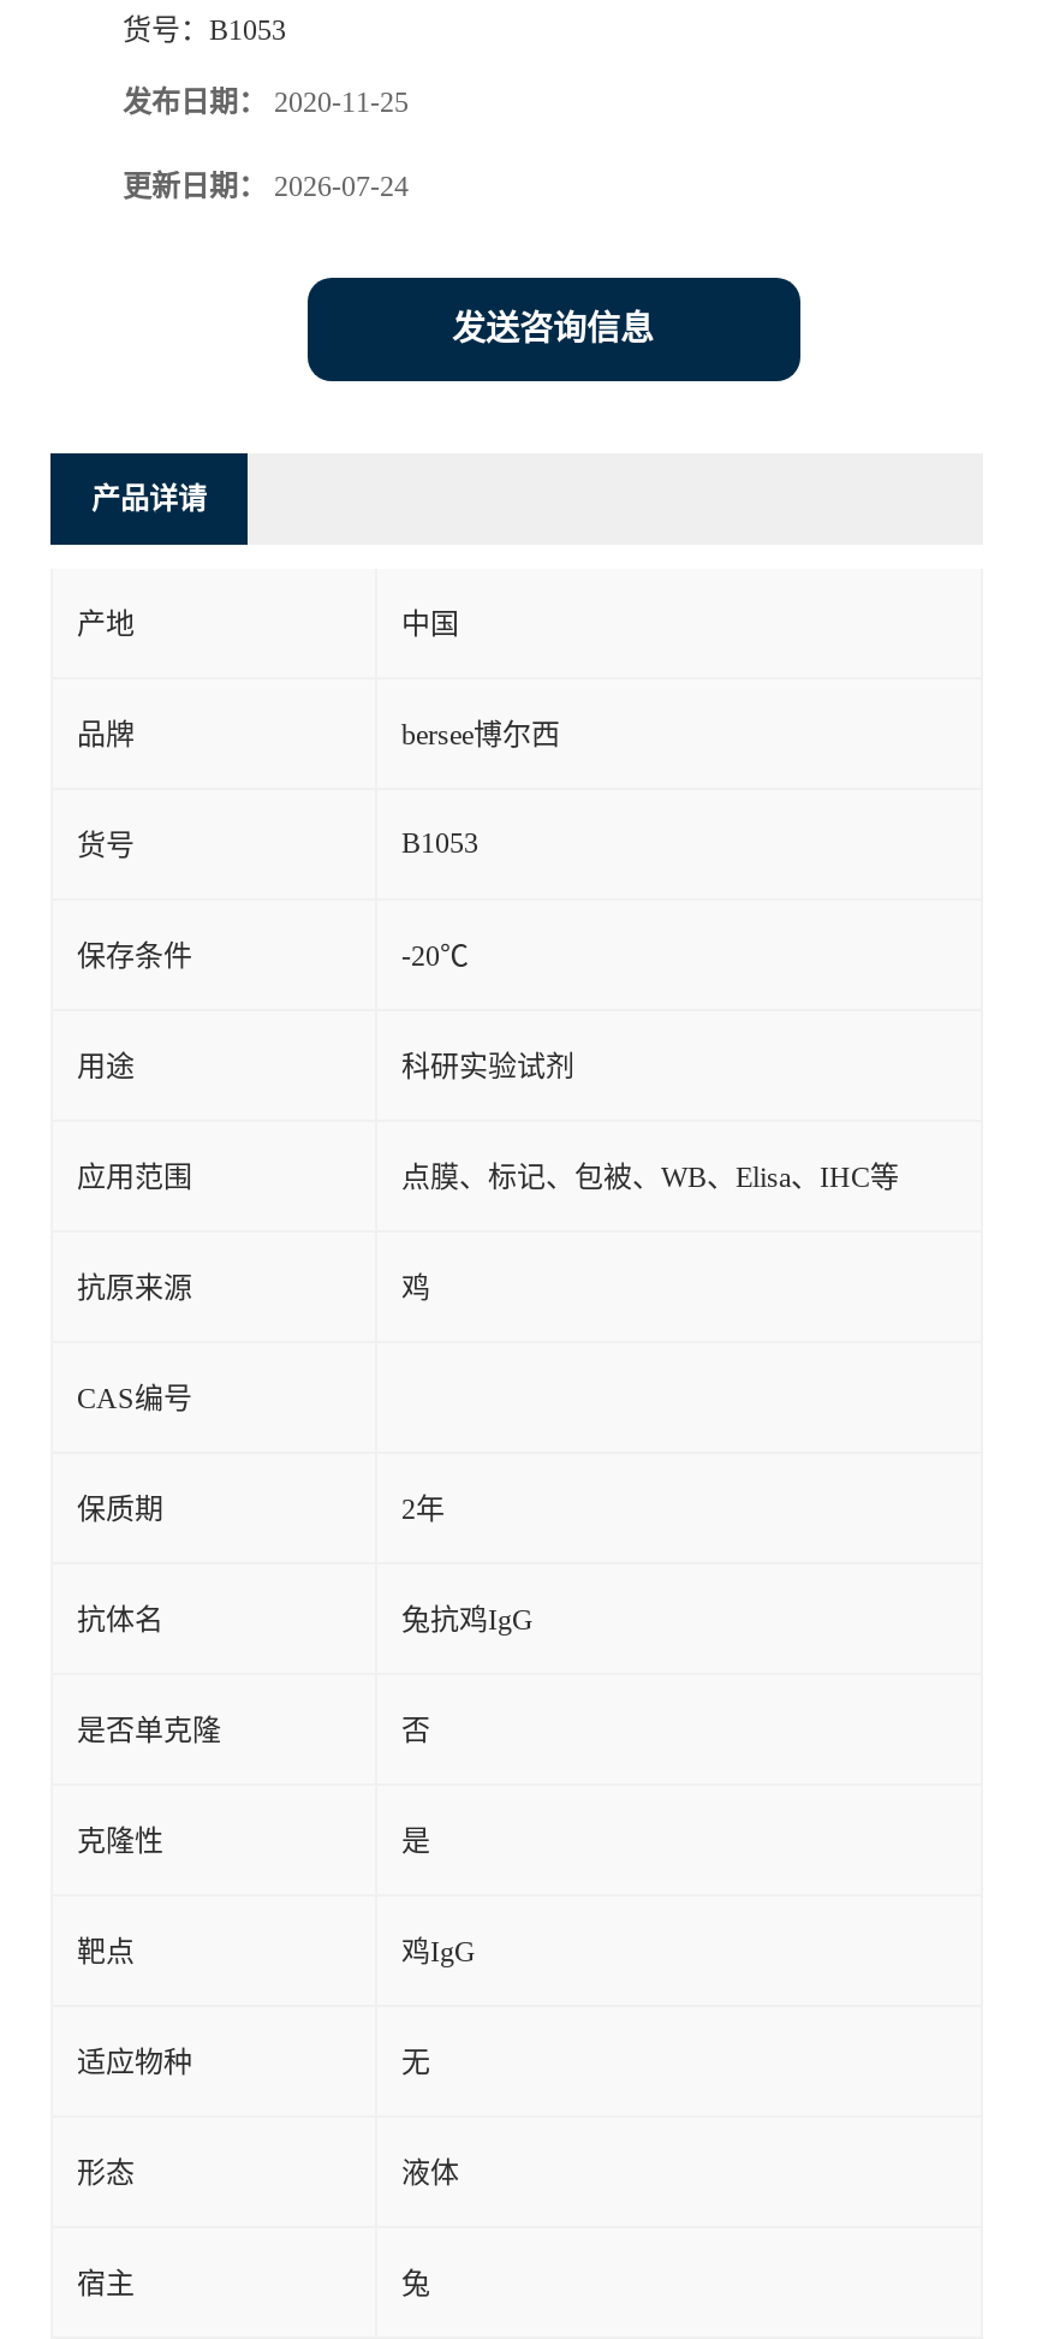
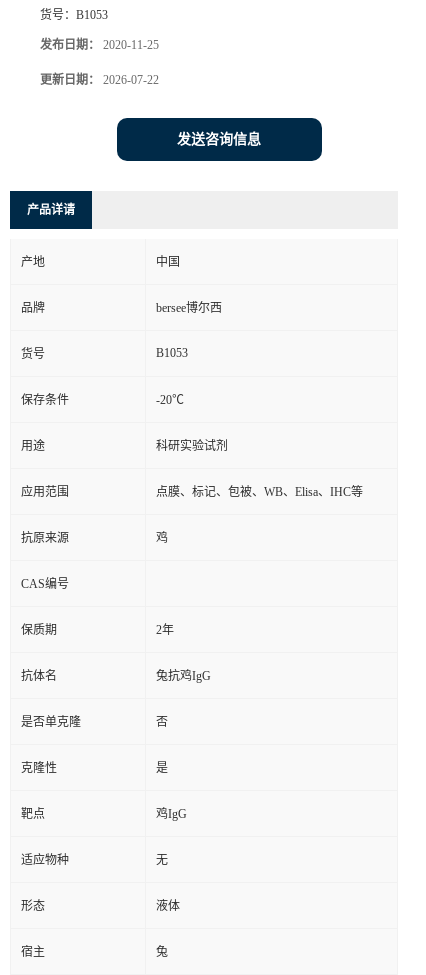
[123,170,409,203] 更新日期：2026-07-24 -> [40,73,159,87] 更新日期：2026-07-22

